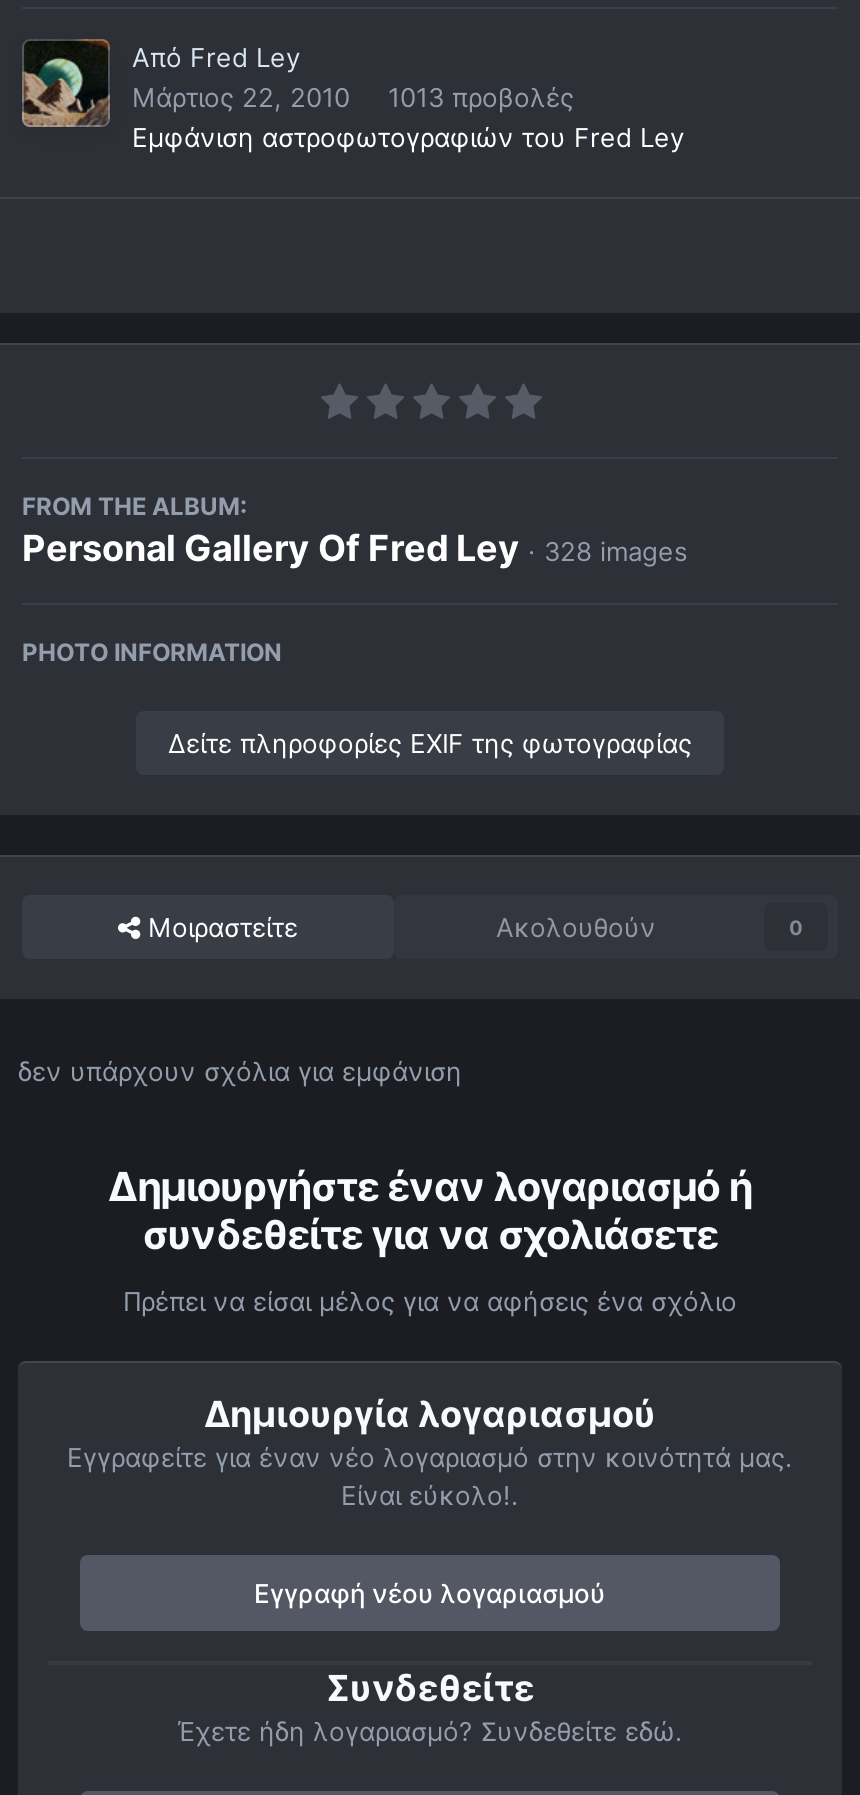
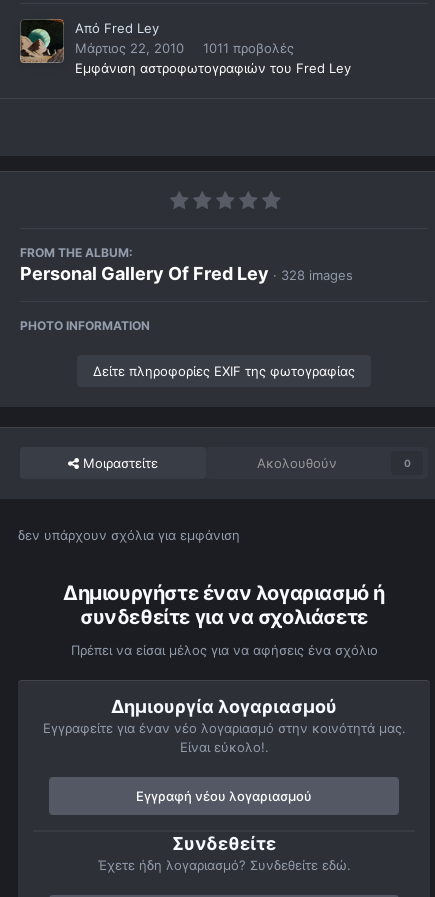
[132,81,574,113] Μάρτιος 22, 2010 1013 προβολές -> [75,40,294,56] Μάρτιος 22, 2010 1011 προβολές

